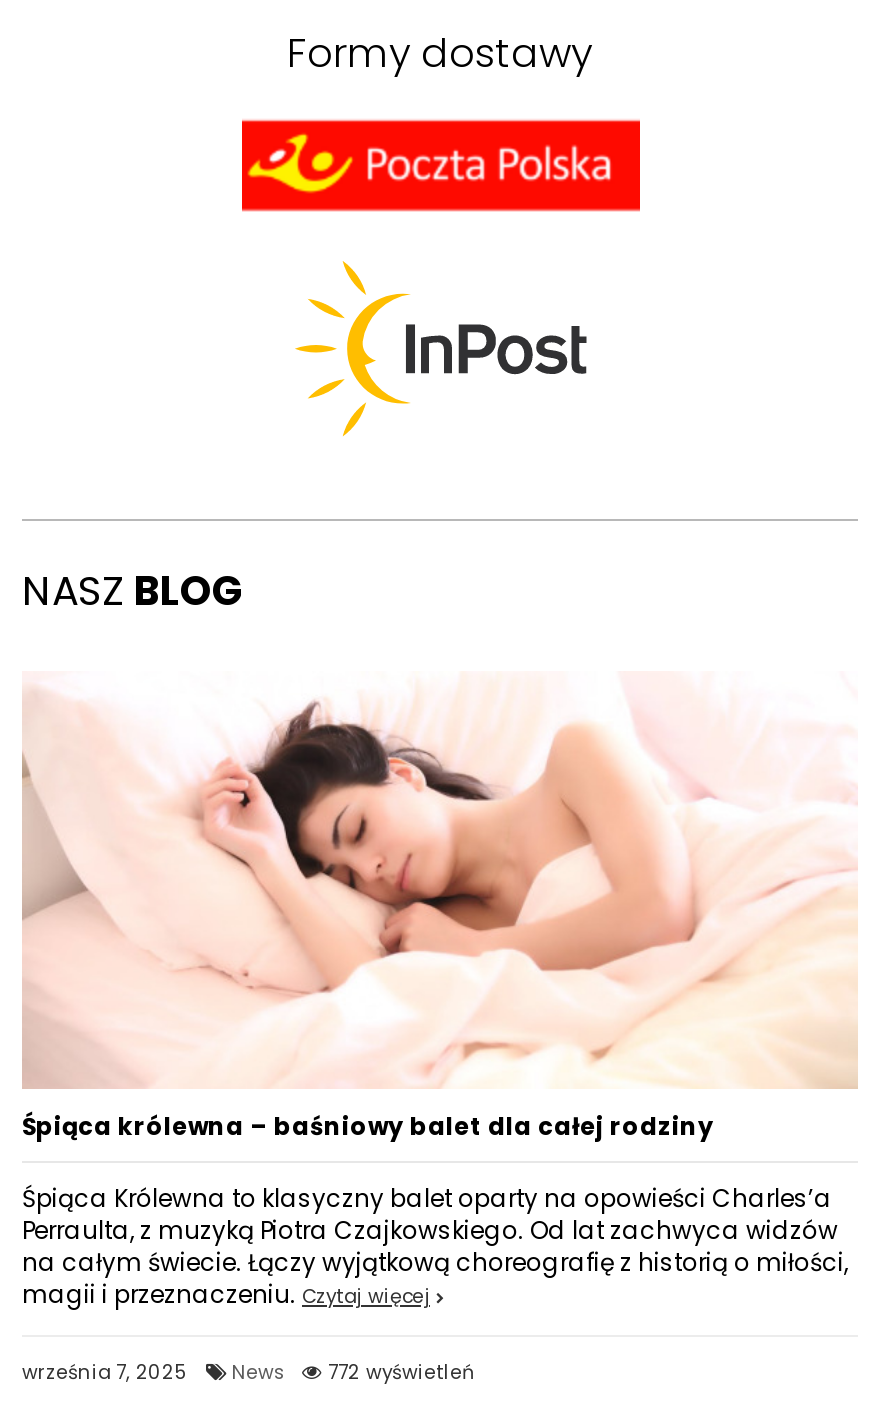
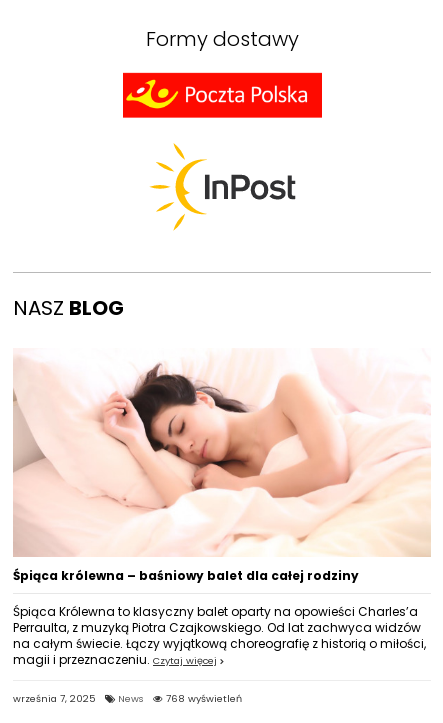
[22,1358,474,1384] września 7, 2025 News 772 wyświetleń -> [13,692,242,705] września 7, 2025 News 768 wyświetleń

